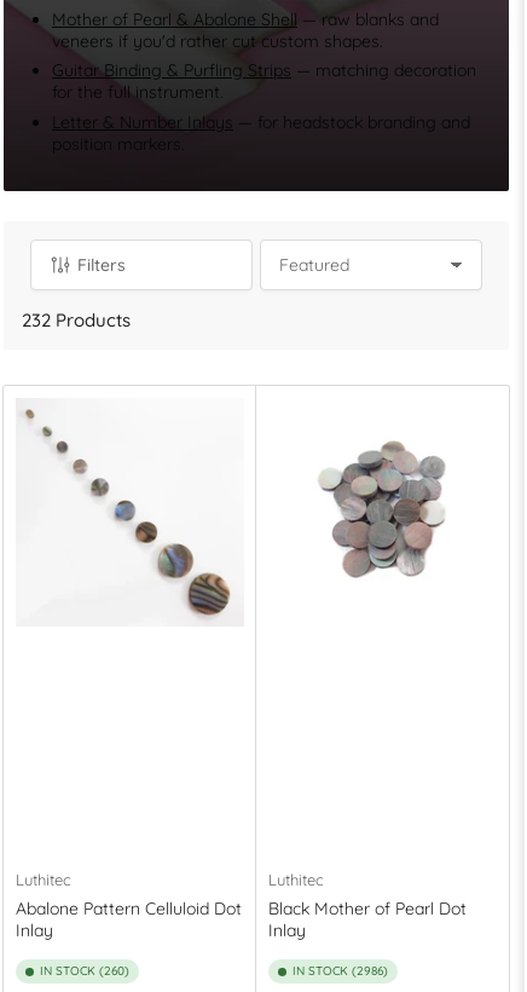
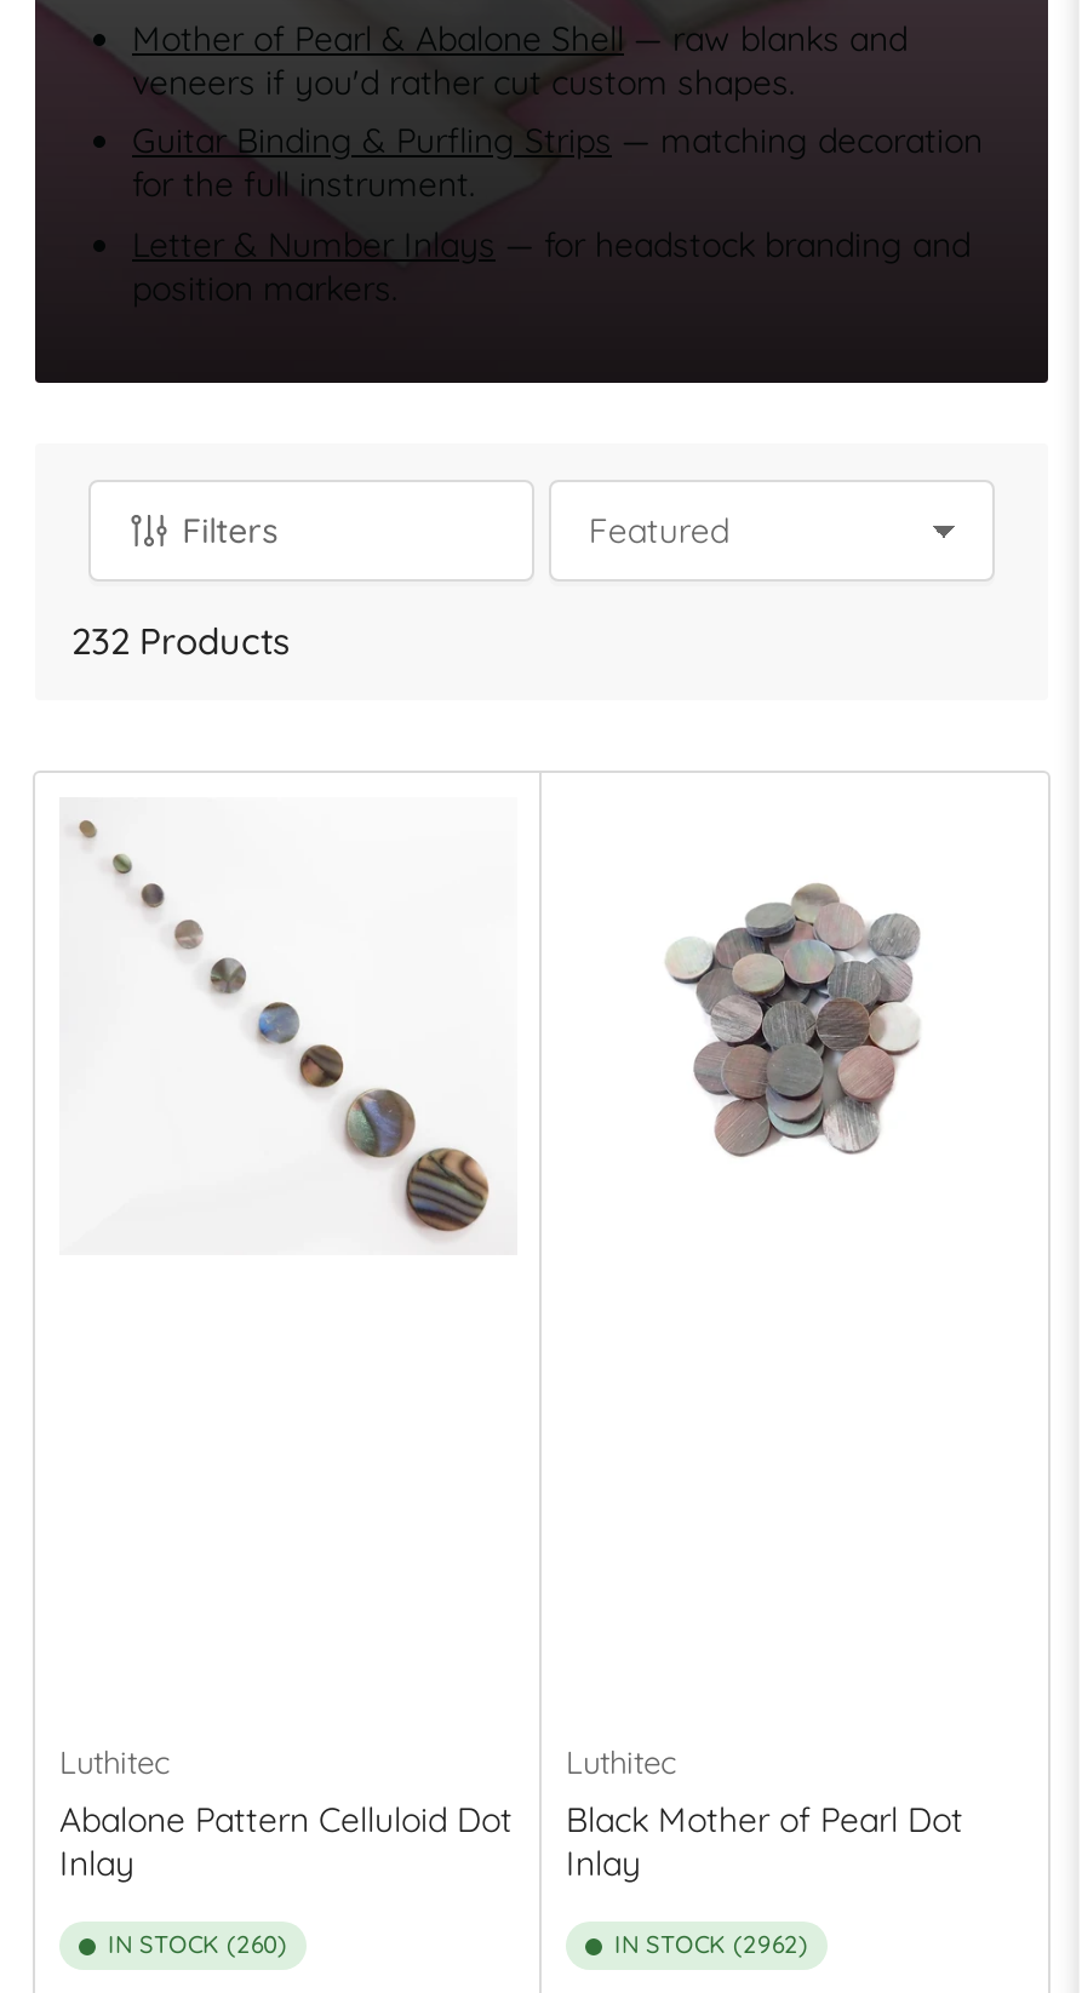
[293,963,388,979] IN STOCK (2986) -> [614,1929,808,1960] IN STOCK (2962)

